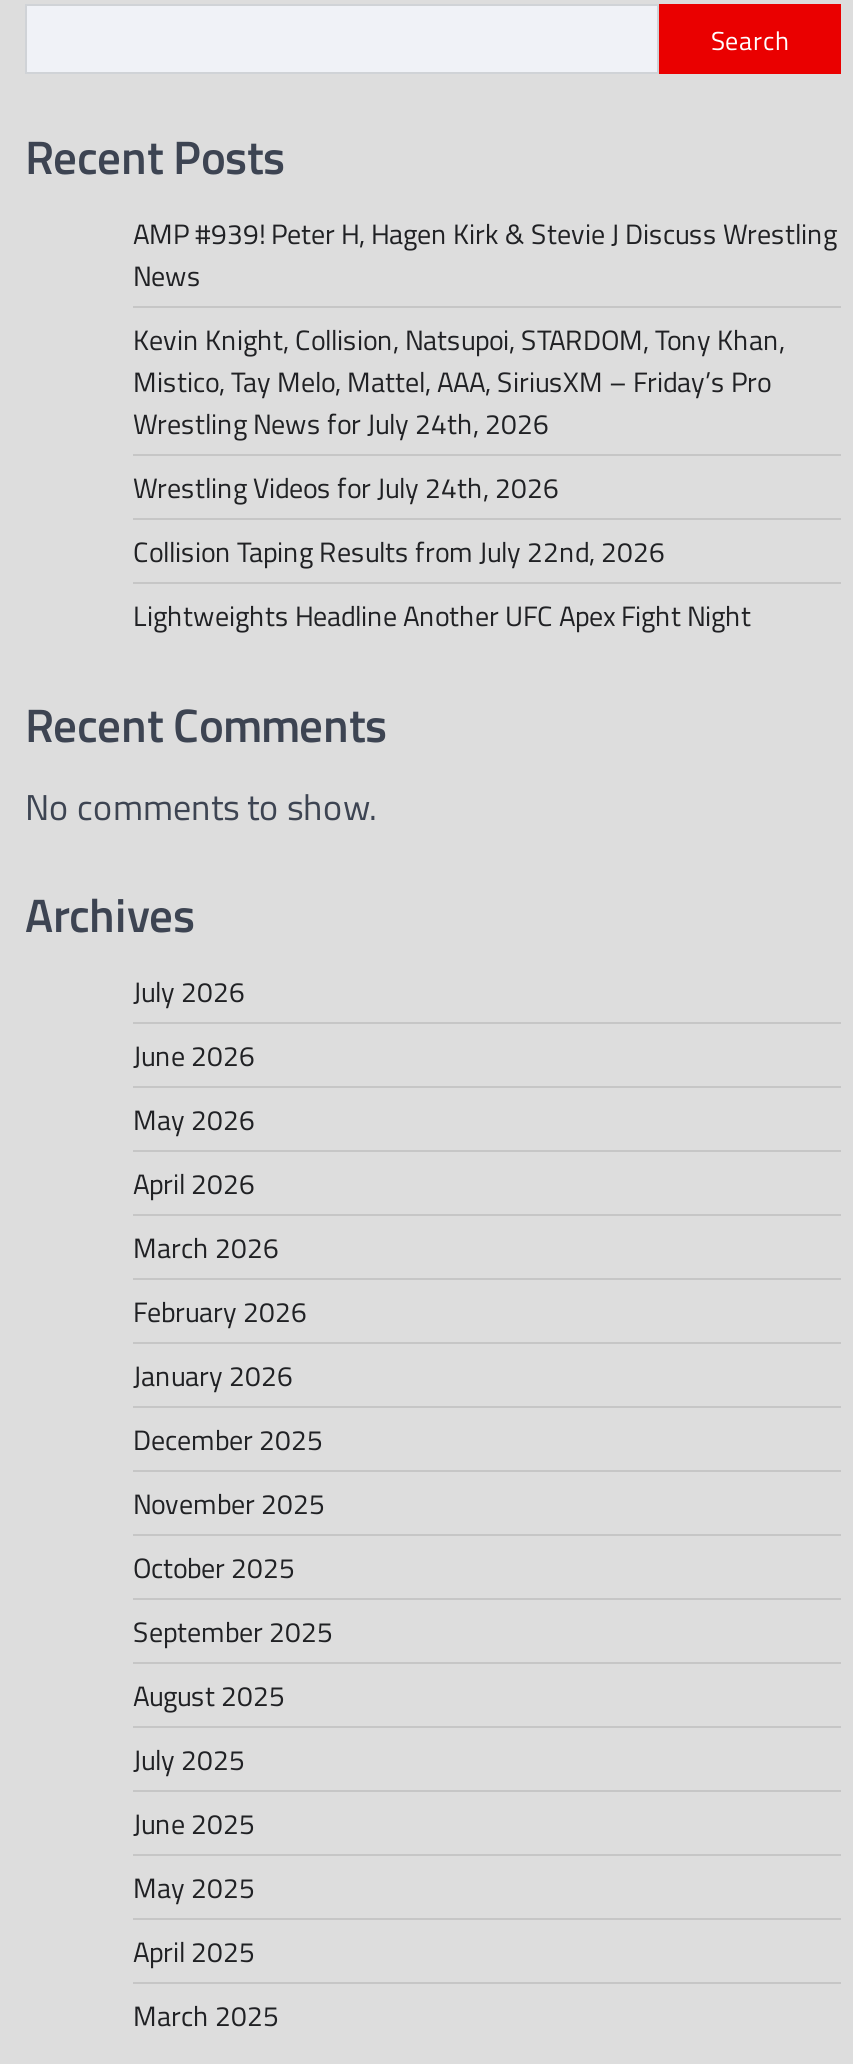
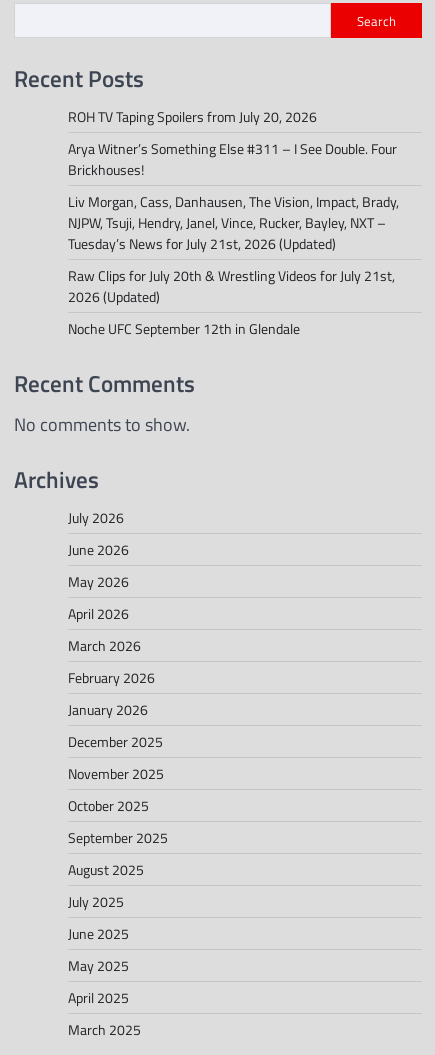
[133,211,837,295] AMP #939! Peter H, Hagen Kirk & Stevie J Discuss Wrestling | News -> [68,106,317,127] ROH TV Taping Spoilers from July 20, 2026
[133,317,785,443] Kevin Knight, Collision, Natsupoi, STARDOM, Tony Khan, | Mistico, Tay Melo, Mattel, AAA, SiriusXM – Friday’s Pro | Wrestling News for July 24th, 2026 -> [68,138,397,180] Arya Witner’s Something Else #311 – I See Double. Four | Brickhouses!
[133,465,559,507] Wrestling Videos for July 24th, 2026 -> [68,191,399,254] Liv Morgan, Cass, Danhausen, The Vision, Impact, Brady, | NJPW, Tsuji, Hendry, Janel, Vince, Rucker, Bayley, NXT – | Tuesday’s News for July 21st, 2026 (Updated)
[133,529,665,571] Collision Taping Results from July 22nd, 2026 -> [68,265,395,307] Raw Clips for July 20th & Wrestling Videos for July 21st, | 2026 (Updated)
[133,593,751,635] Lightweights Headline Another UFC Apex Fight Night -> [68,318,300,339] Noche UFC September 12th in Glendale

